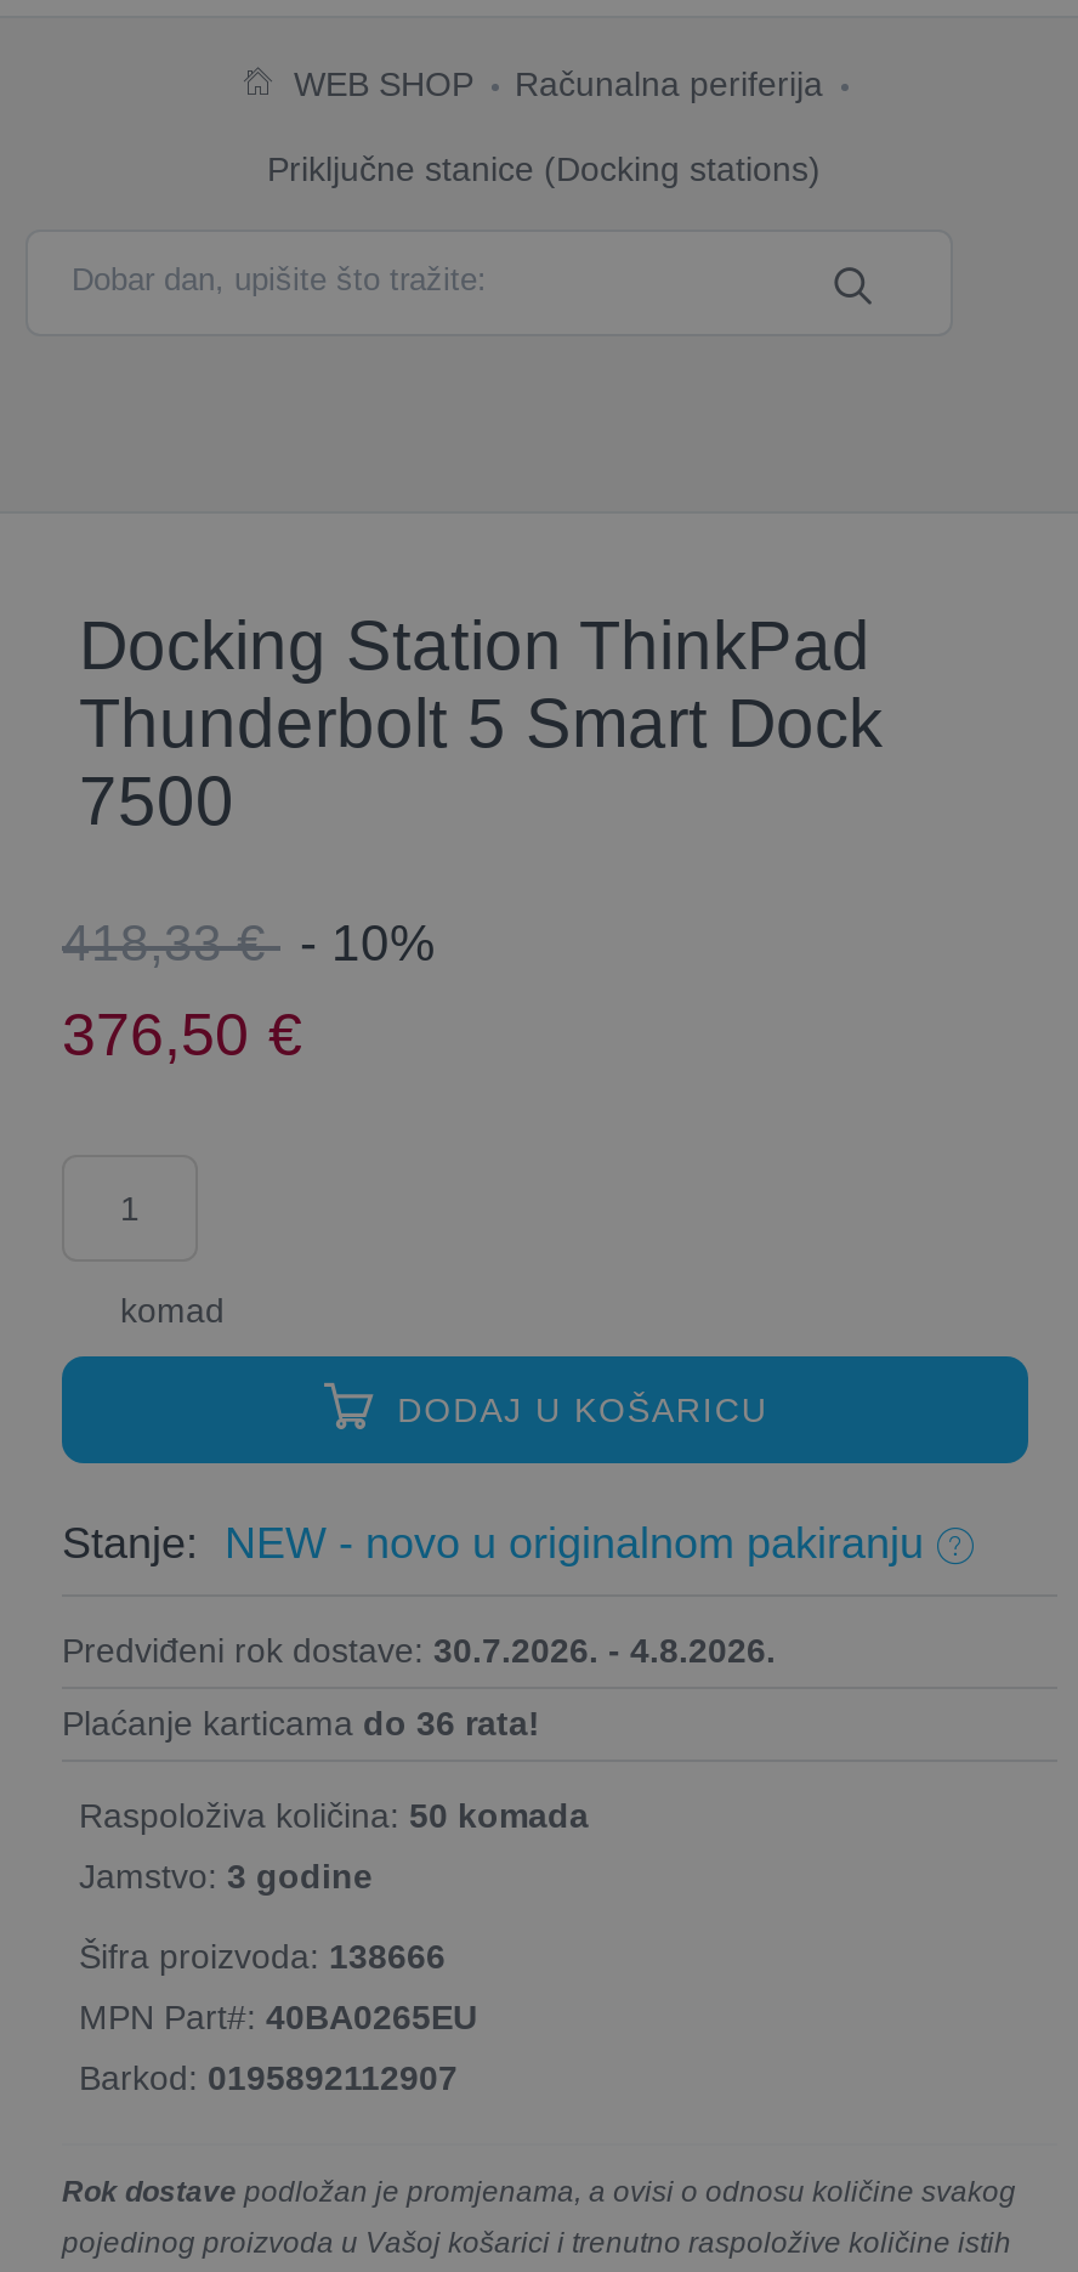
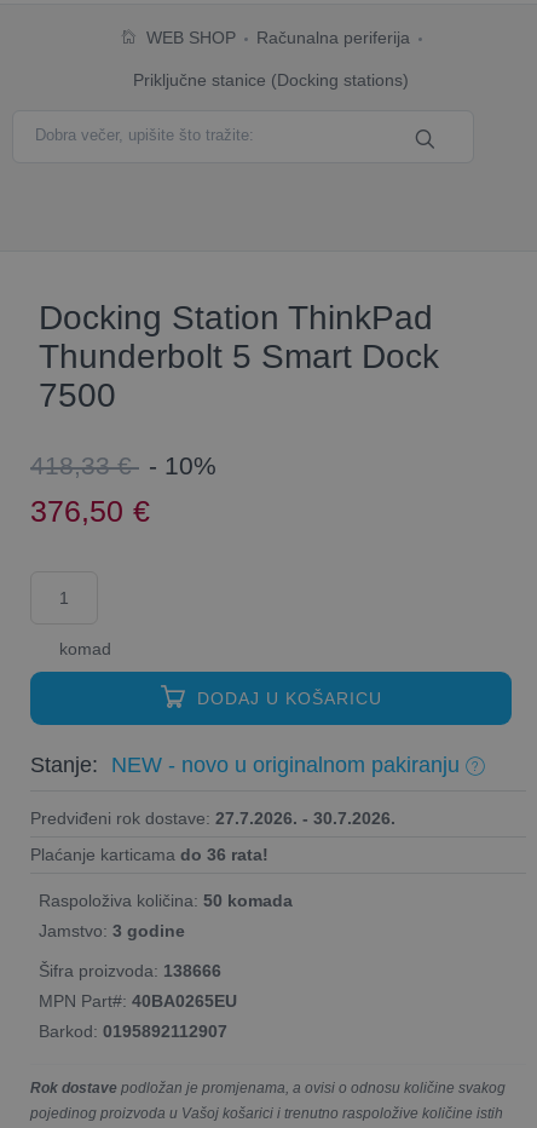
[62,1631,776,1670] Predviđeni rok dostave: 30.7.2026. - 4.8.2026. -> [30,808,395,828] Predviđeni rok dostave: 27.7.2026. - 30.7.2026.

